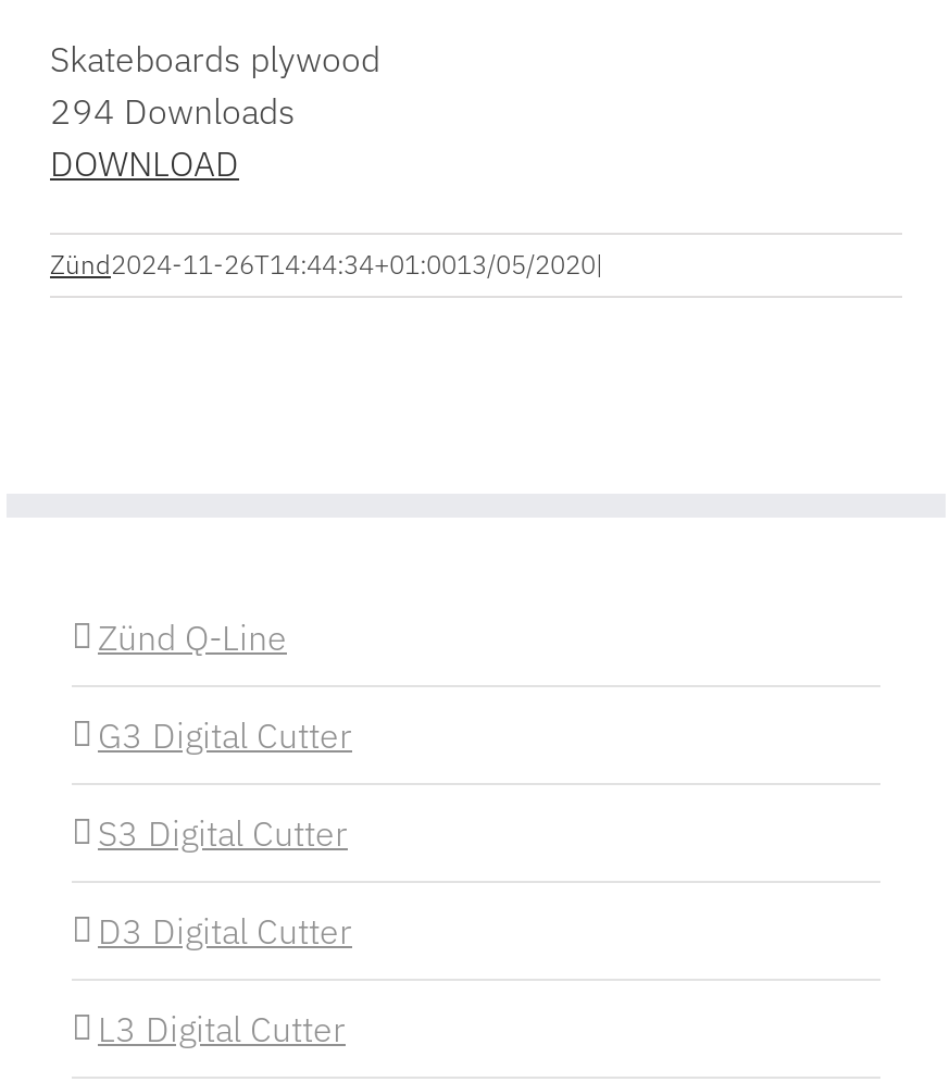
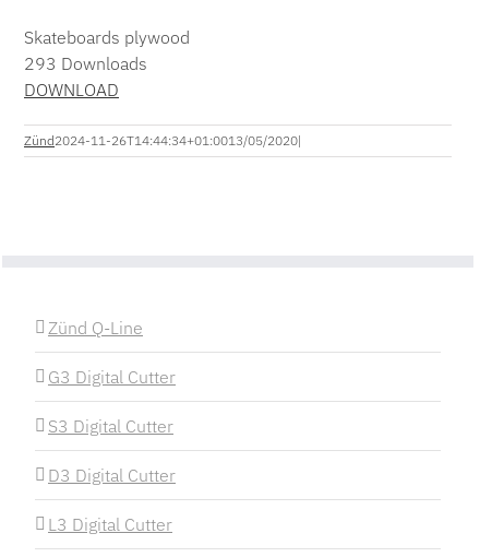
[50,89,296,133] 294 Downloads -> [24,52,147,74] 293 Downloads

